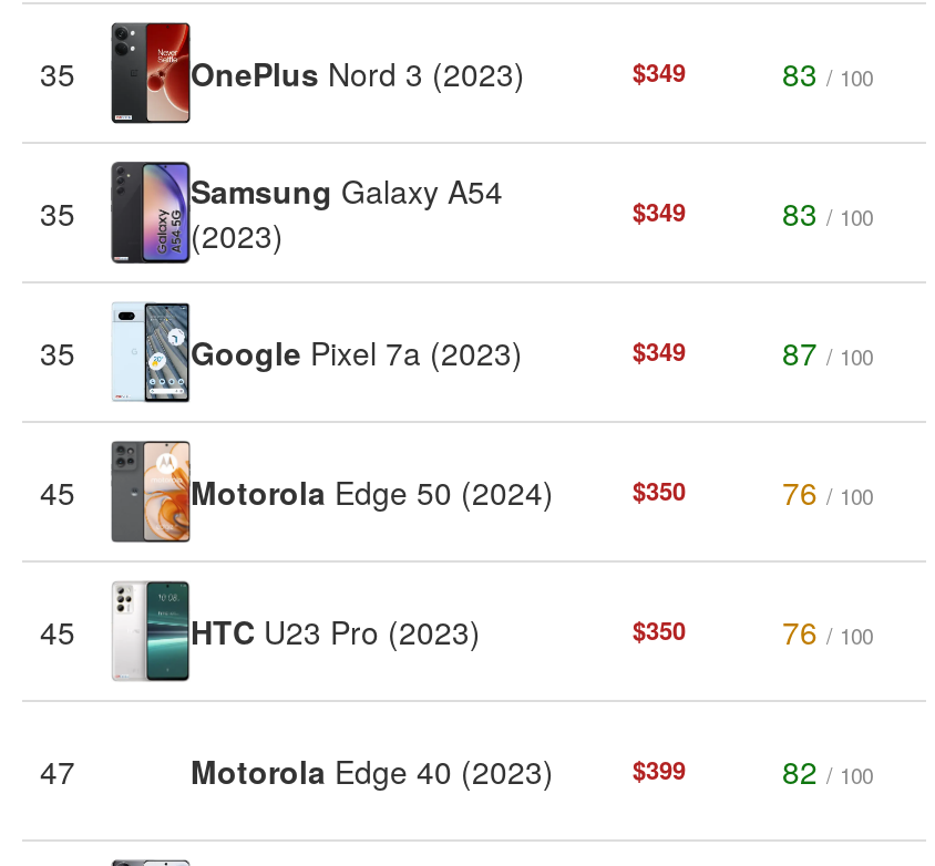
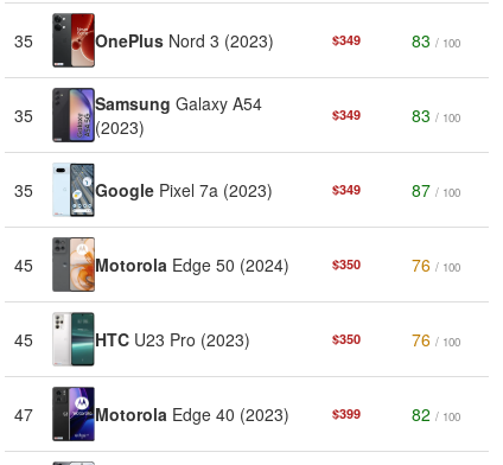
none -> [51,386,96,442] [image]

